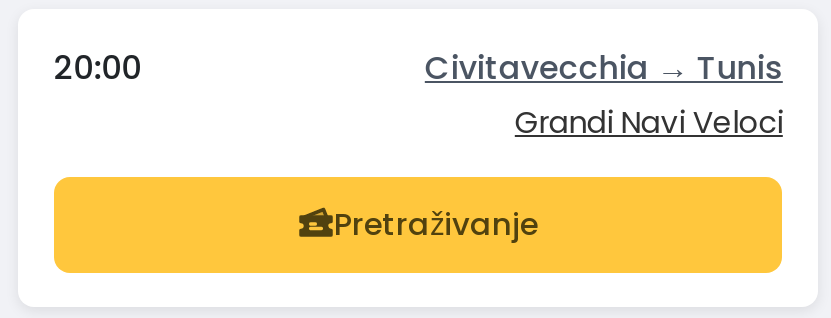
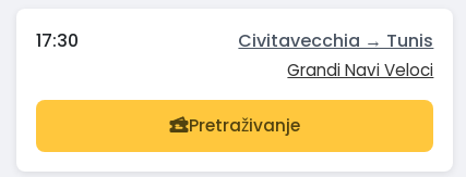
[53,45,141,91] 20:00 -> [36,28,78,53] 17:30

